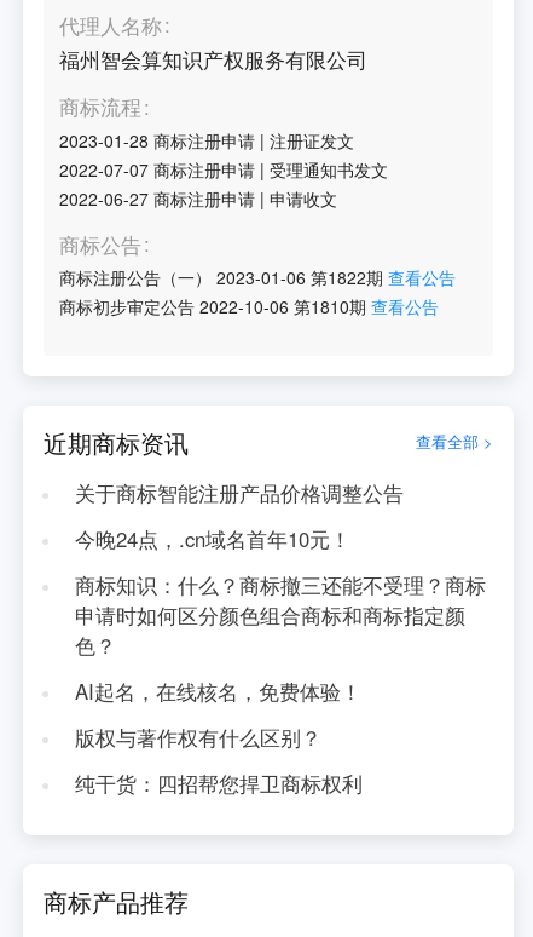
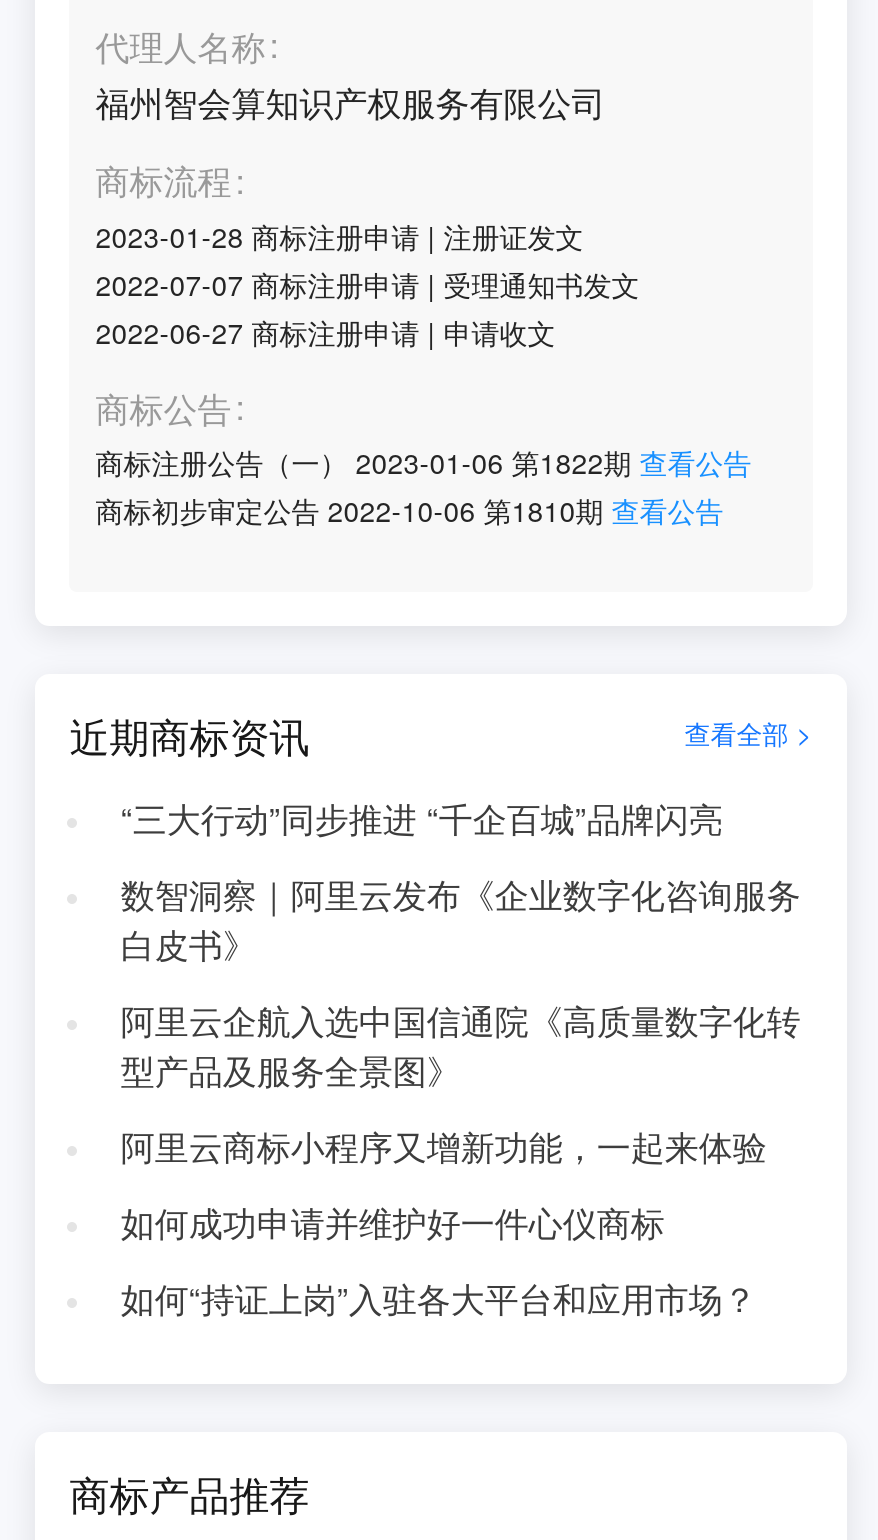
[75,478,403,507] 关于商标智能注册产品价格调整公告 -> [121,794,723,842] “三大行动”同步推进 “千企百城”品牌闪亮
[75,524,350,553] 今晚24点，.cn域名首年10元！ -> [121,870,801,968] 数智洞察｜阿里云发布《企业数字化咨询服务 | 白皮书》
[75,570,486,660] 商标知识：什么？商标撤三还能不受理？商标 | 申请时如何区分颜色组合商标和商标指定颜 | 色？ -> [121,996,801,1094] 阿里云企航入选中国信通院《高质量数字化转 | 型产品及服务全景图》
[75,677,361,706] AI起名，在线核名，免费体验！ -> [121,1122,767,1170] 阿里云商标小程序又增新功能，一起来体验
[75,723,321,752] 版权与著作权有什么区别？ -> [121,1198,665,1246] 如何成功申请并维护好一件心仪商标
[75,769,362,798] 纯干货：四招帮您捍卫商标权利 -> [121,1274,757,1322] 如何“持证上岗”入驻各大平台和应用市场？

